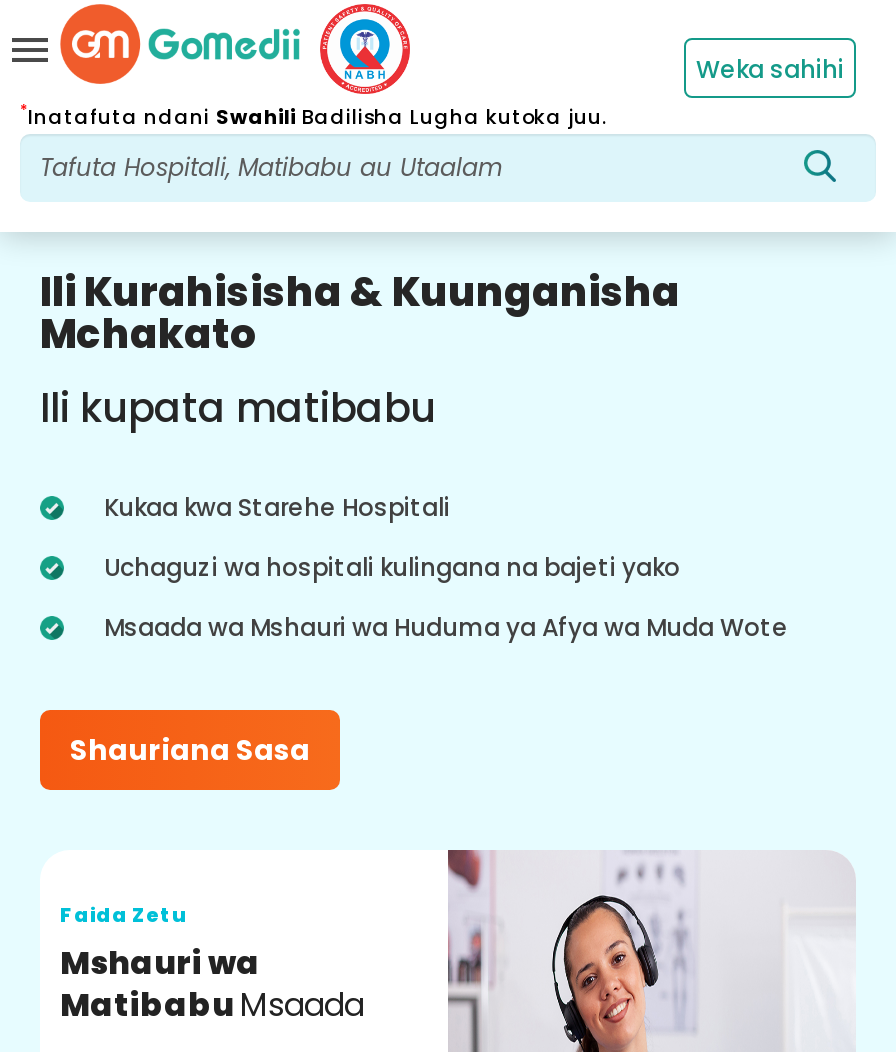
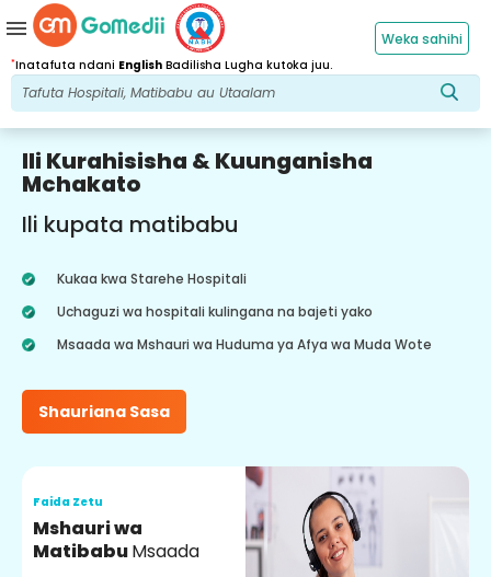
[20,100,606,131] *Inatafuta ndani Swahili Badilisha Lugha kutoka juu. -> [11,56,332,73] *Inatafuta ndani English Badilisha Lugha kutoka juu.

